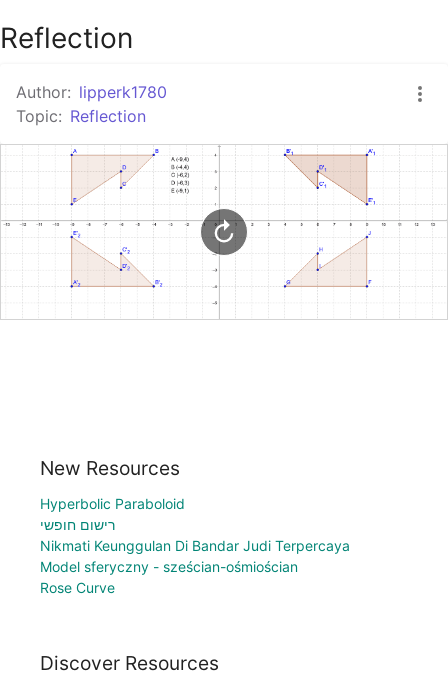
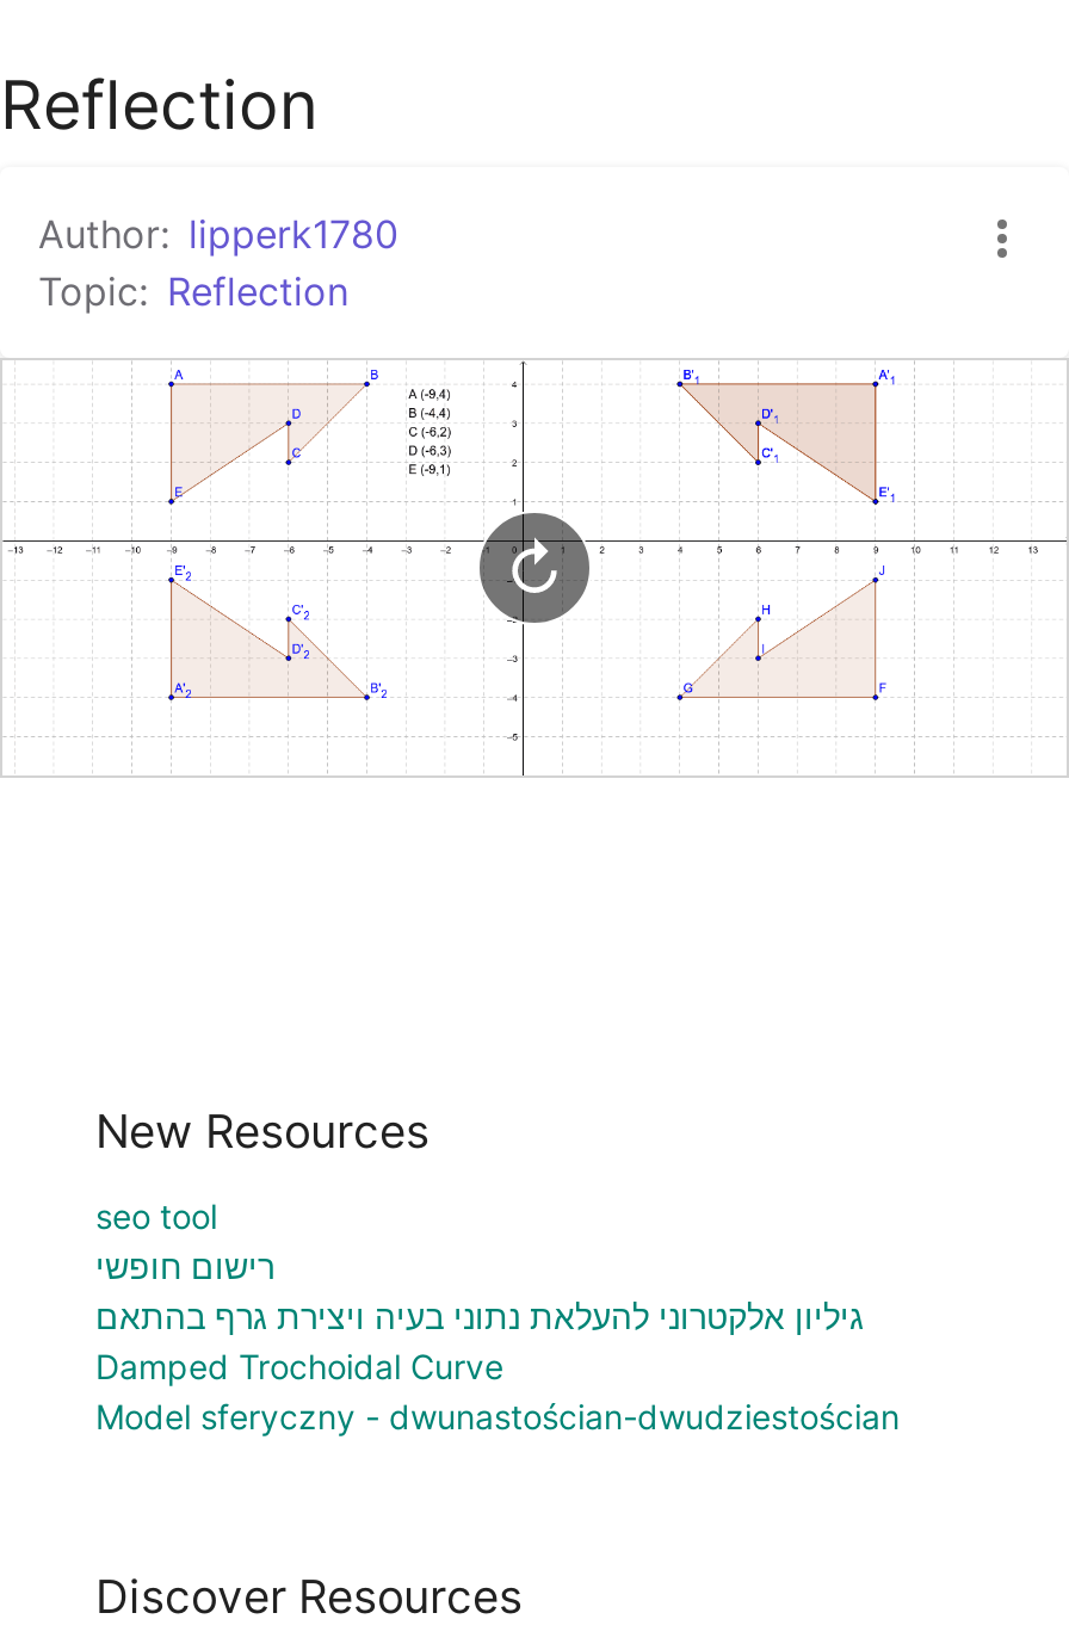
[40,495,185,512] Hyperbolic Paraboloid -> [95,1195,217,1236] seo tool
[40,537,350,596] Nikmati Keunggulan Di Bandar Judi Terpercaya | Model sferyczny - sześcian-ośmiościan | Rose Curve -> [95,1295,900,1436] גיליון אלקטרוני להעלאת נתוני בעיה ויצירת גרף בהתאם | Damped Trochoidal Curve | Model sferyczny - dwunastościan-dwudziestościan

